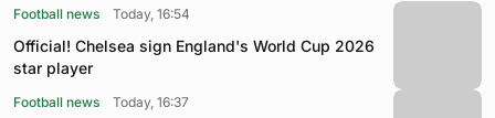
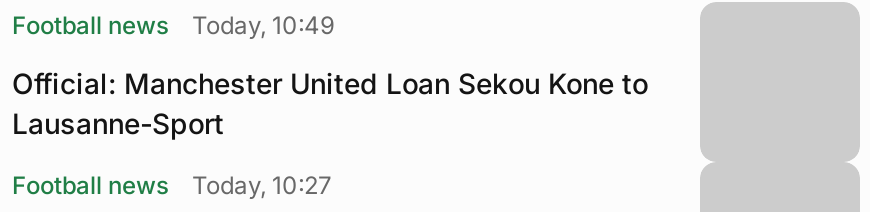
[13,6,190,22] Football news Today, 16:54 -> [12,11,334,41] Football news Today, 10:49
[13,36,375,77] Official! Chelsea sign England's World Cup 2026 | star player -> [12,66,648,140] Official: Manchester United Loan Sekou Kone to | Lausanne-Sport
[13,94,189,111] Football news Today, 16:37 -> [12,171,332,201] Football news Today, 10:27

